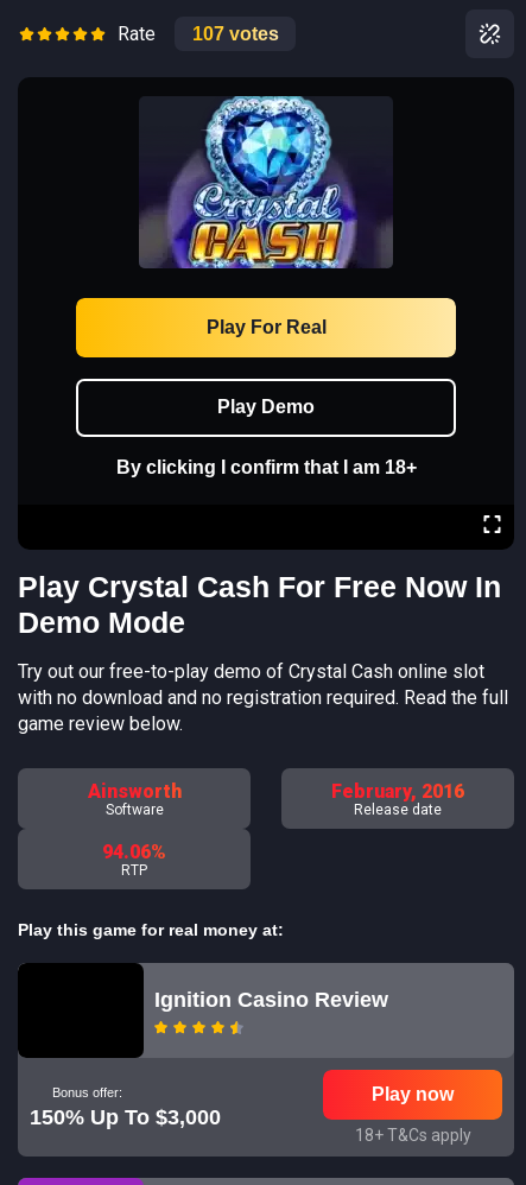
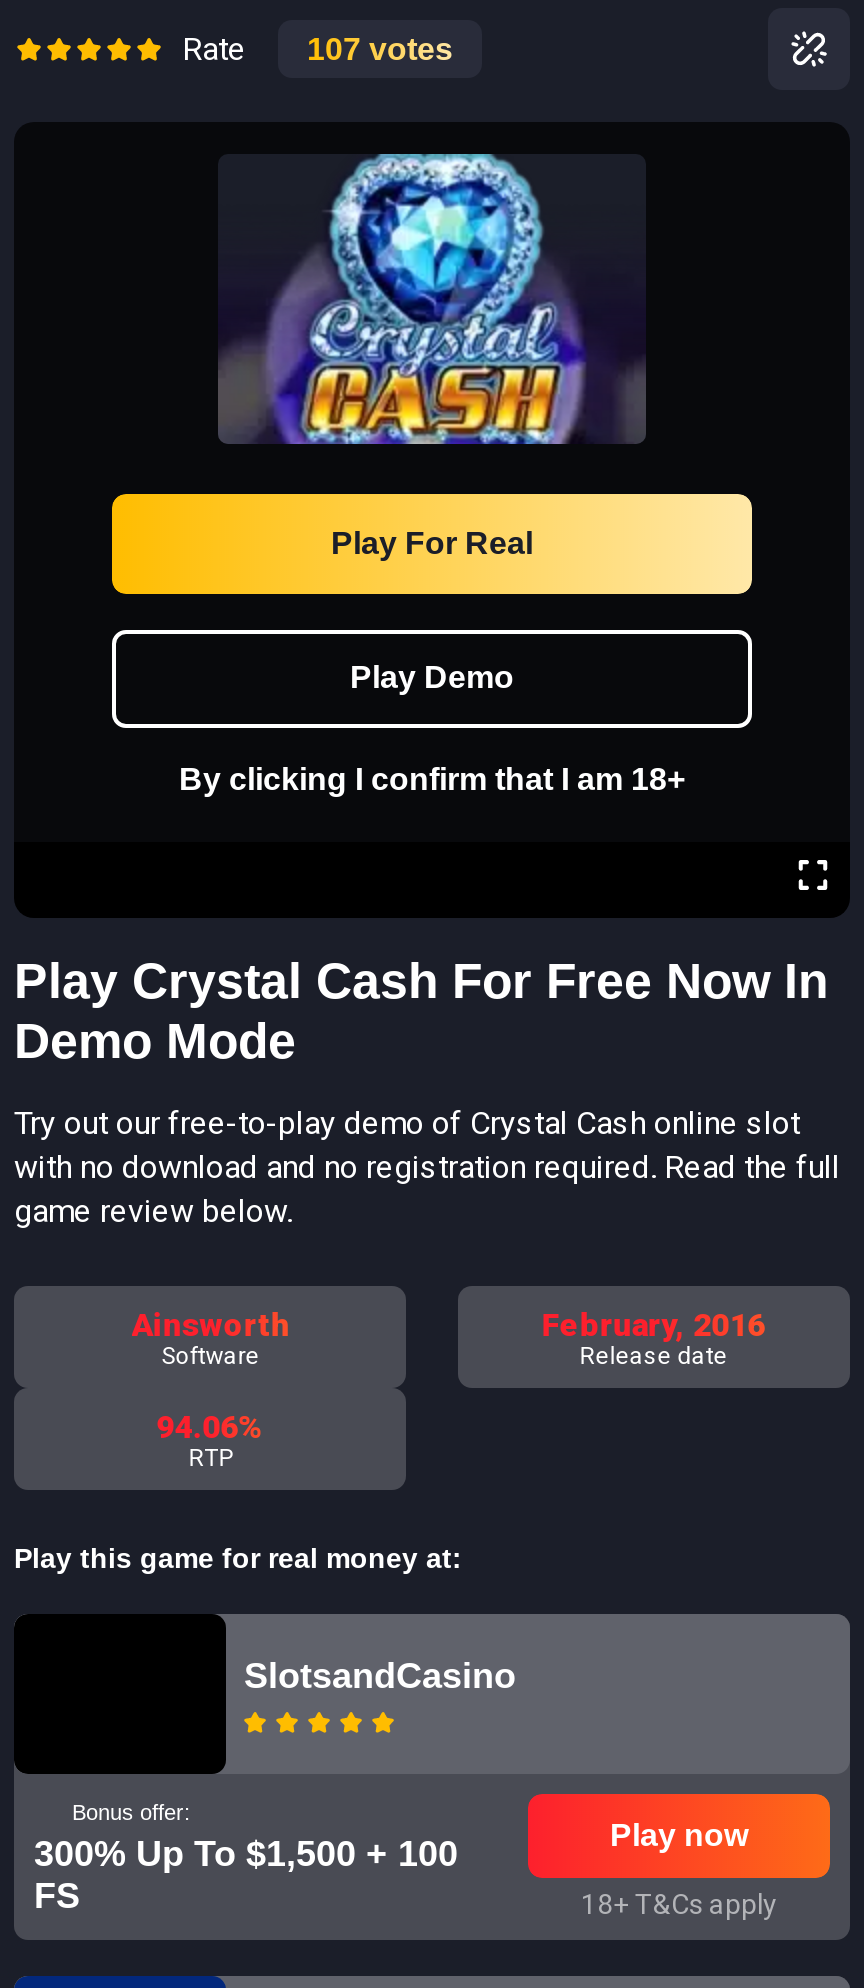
[154,987,388,1011] Ignition Casino Review -> [244,1655,516,1695] SlotsandCasino
[30,1105,221,1129] 150% Up To $3,000 -> [34,1833,458,1915] 300% Up To $1,500 + 100 | FS

